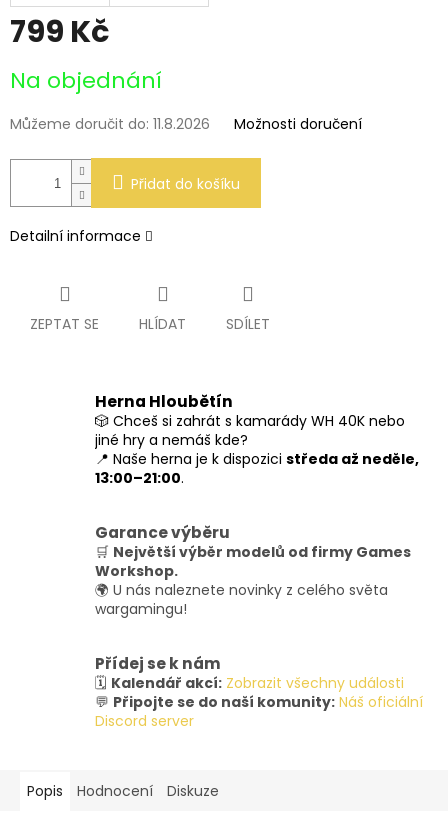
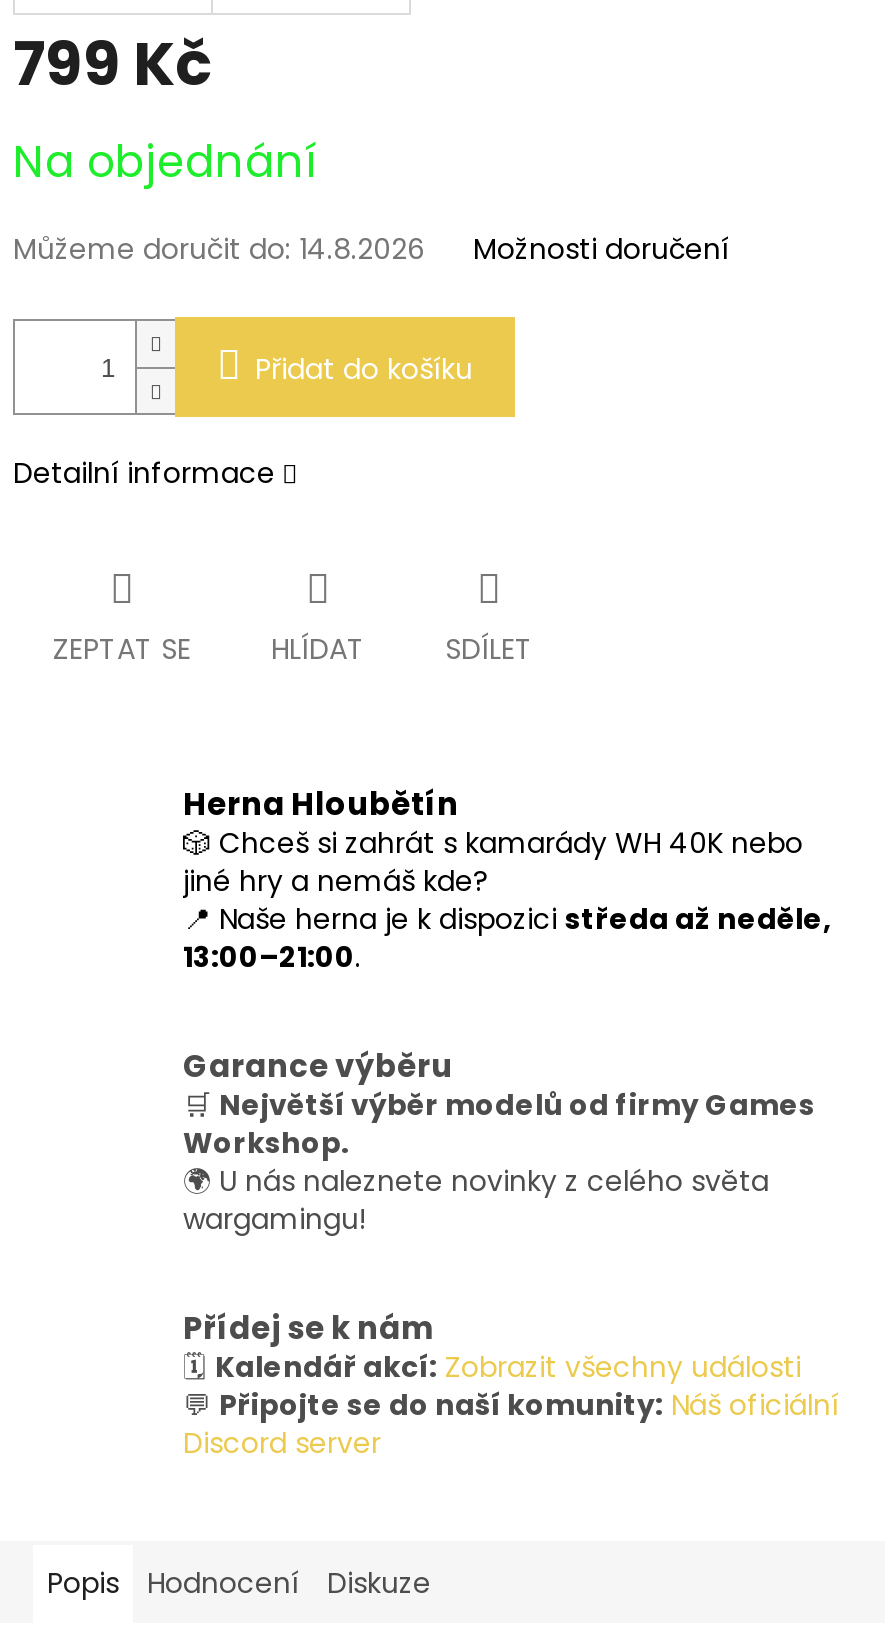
[10,114,210,134] Můžeme doručit do: 11.8.2026 -> [13,230,425,270] Můžeme doručit do: 14.8.2026

